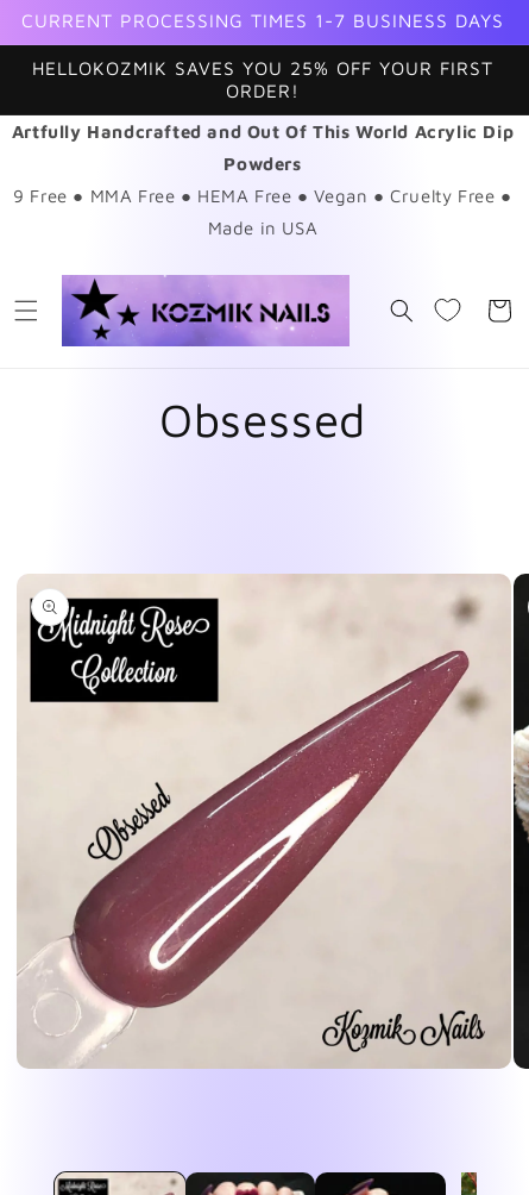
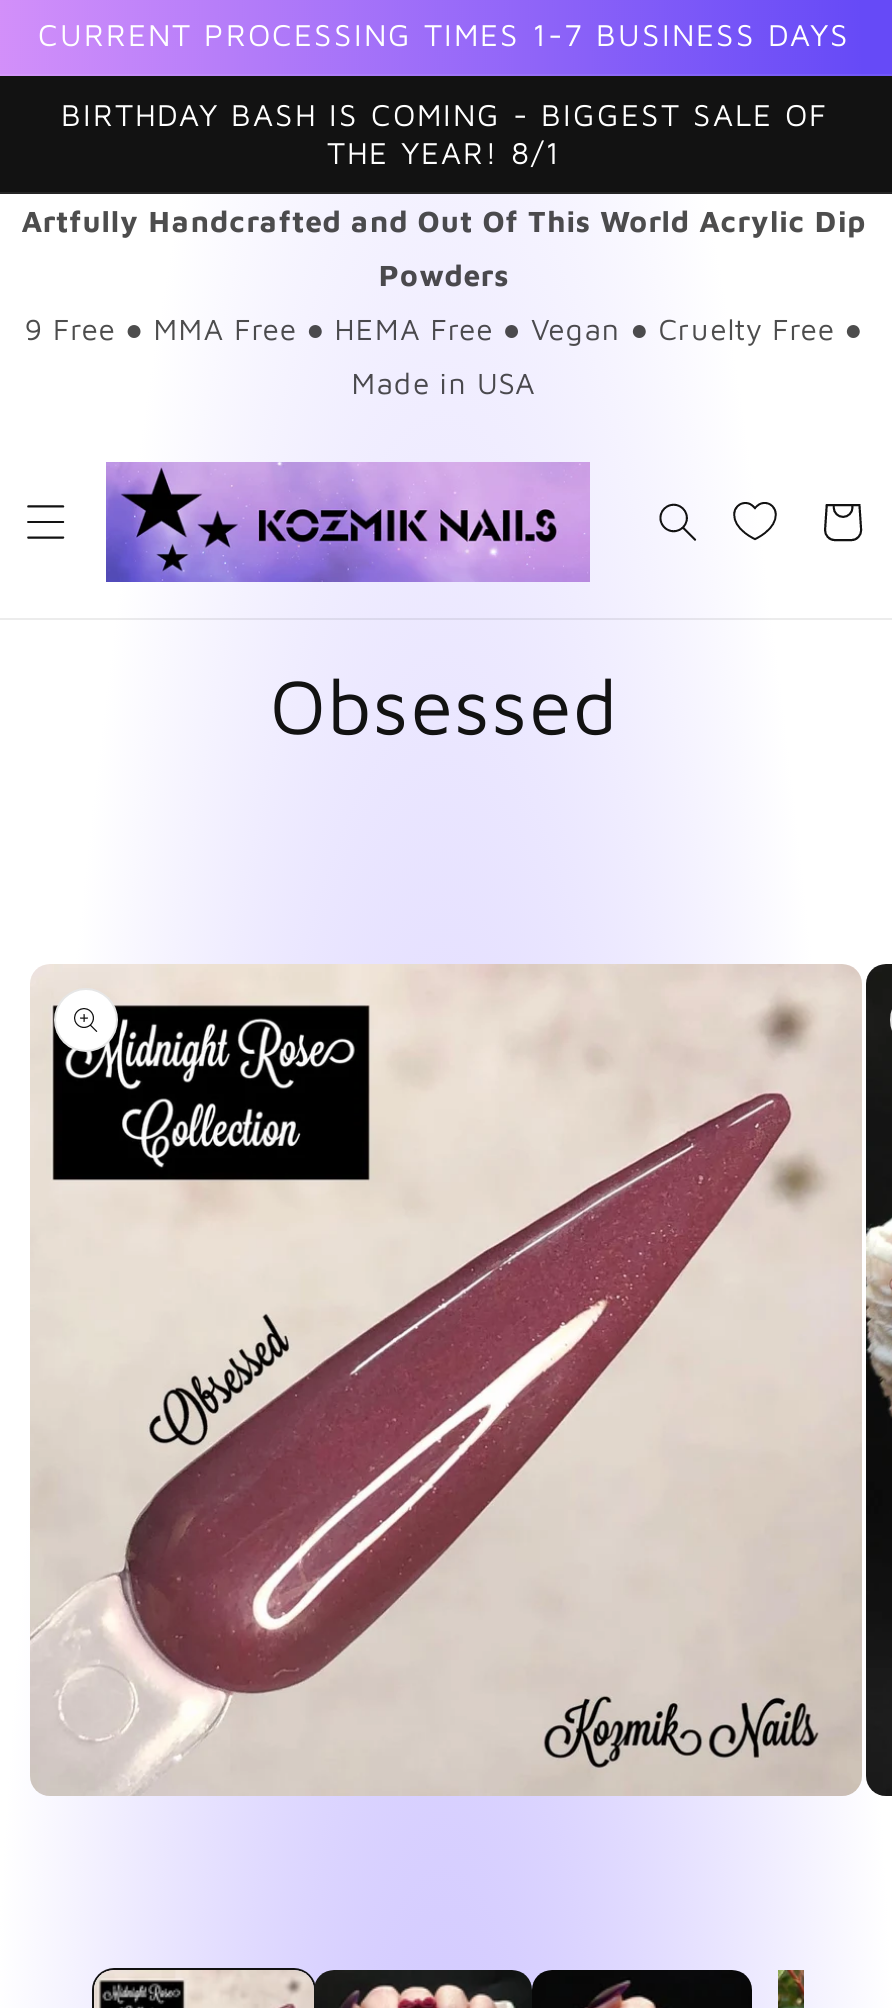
[32,57,493,101] HELLOKOZMIK SAVES YOU 25% OFF YOUR FIRST | ORDER! -> [61,96,827,170] BIRTHDAY BASH IS COMING - BIGGEST SALE OF | THE YEAR! 8/1

